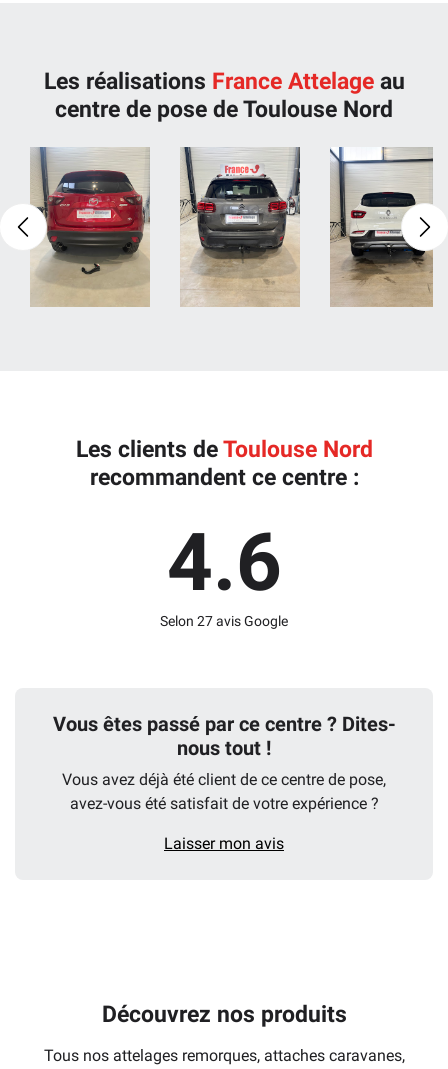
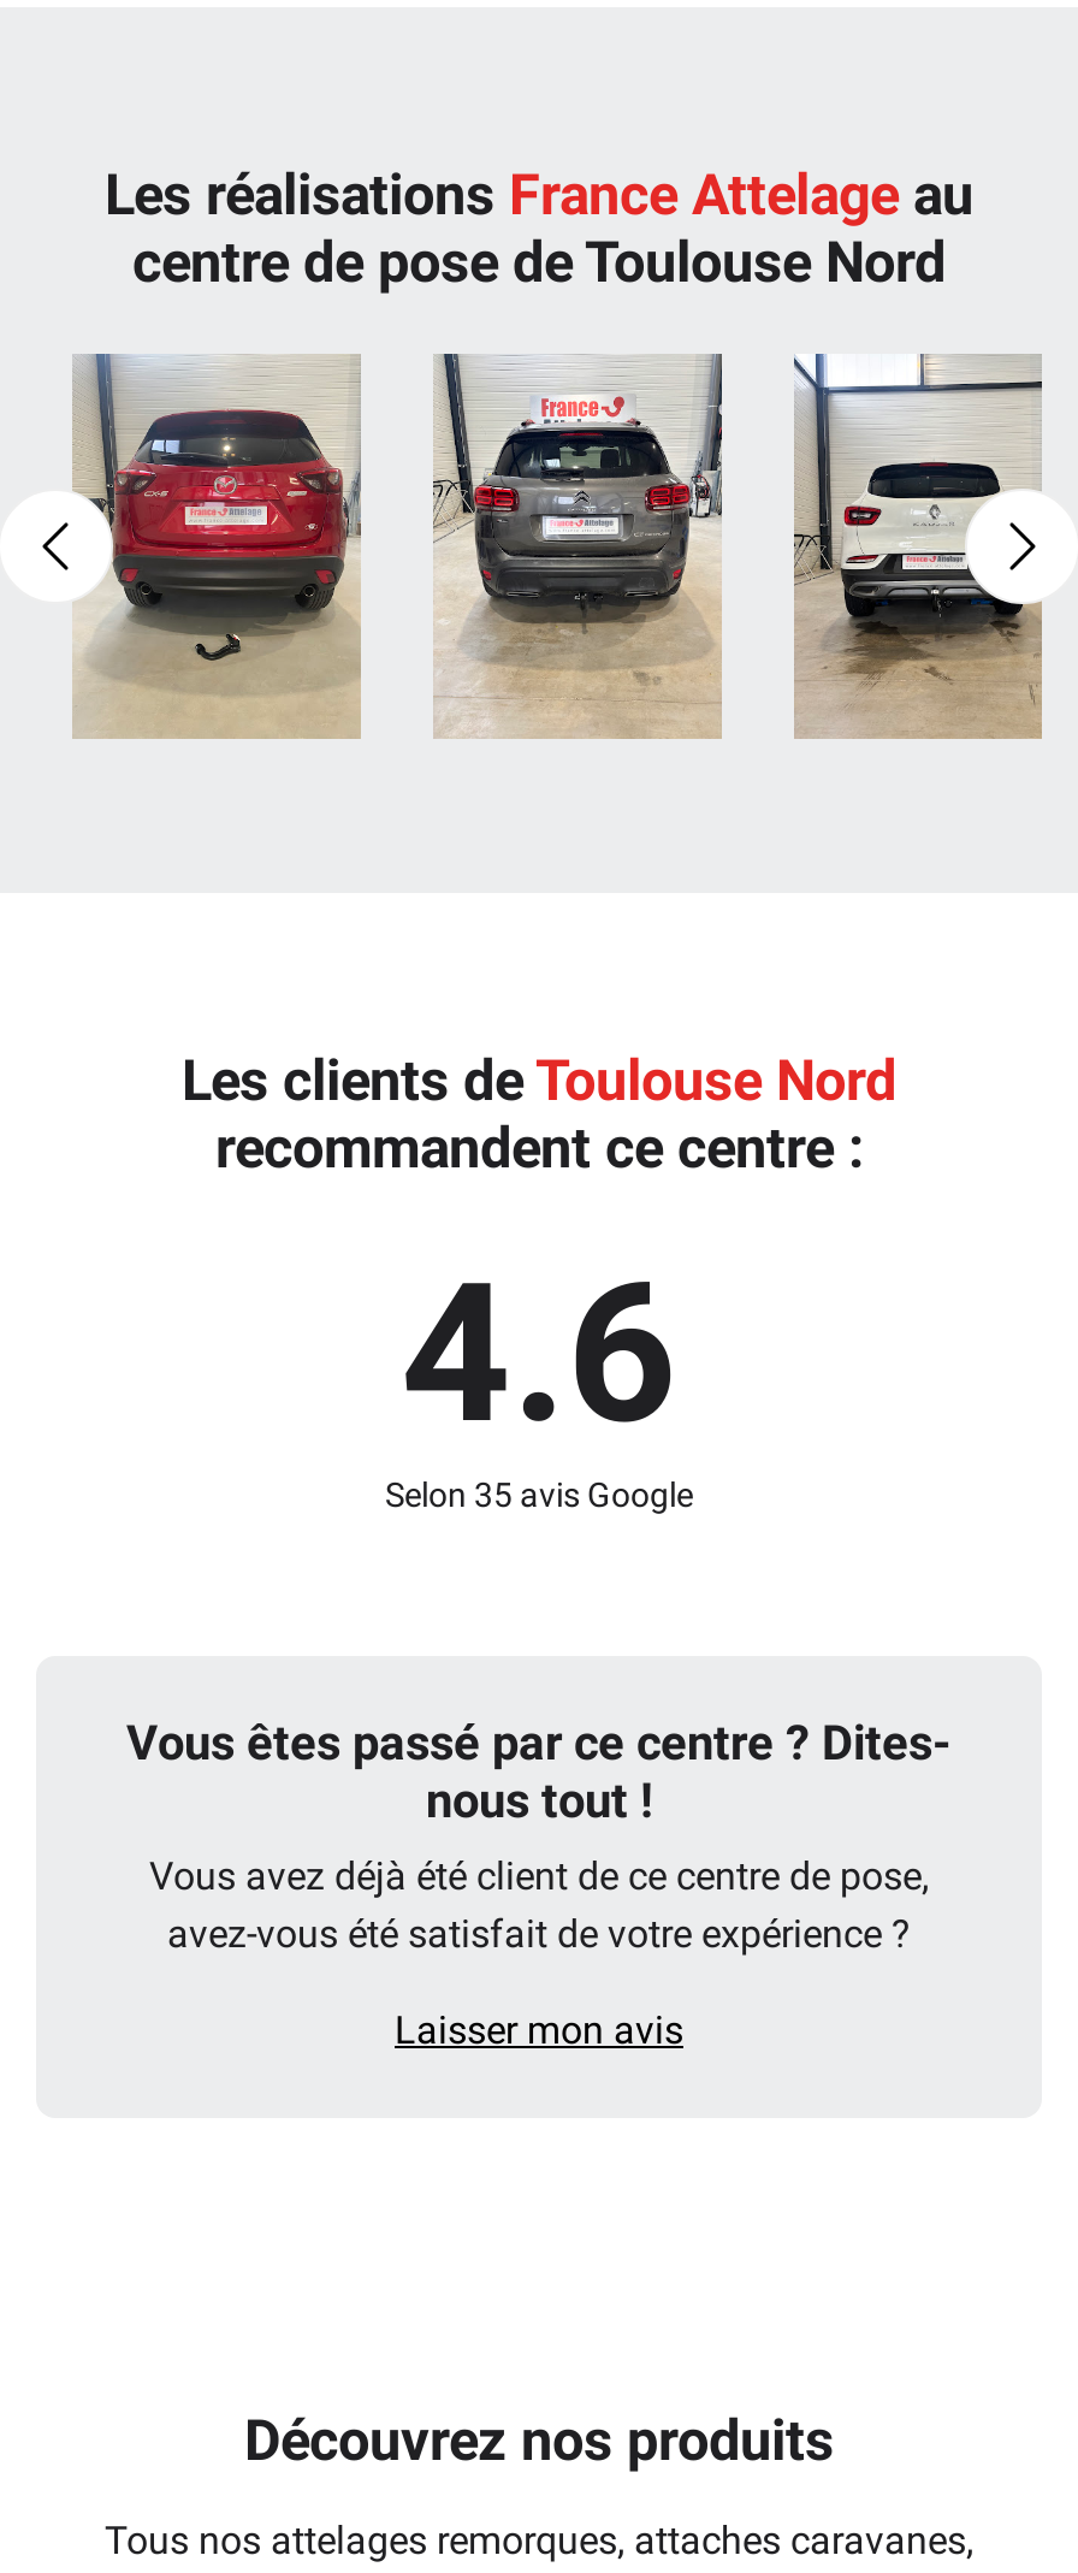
[160,613,288,629] Selon 27 avis Google -> [385,1476,693,1515] Selon 35 avis Google

